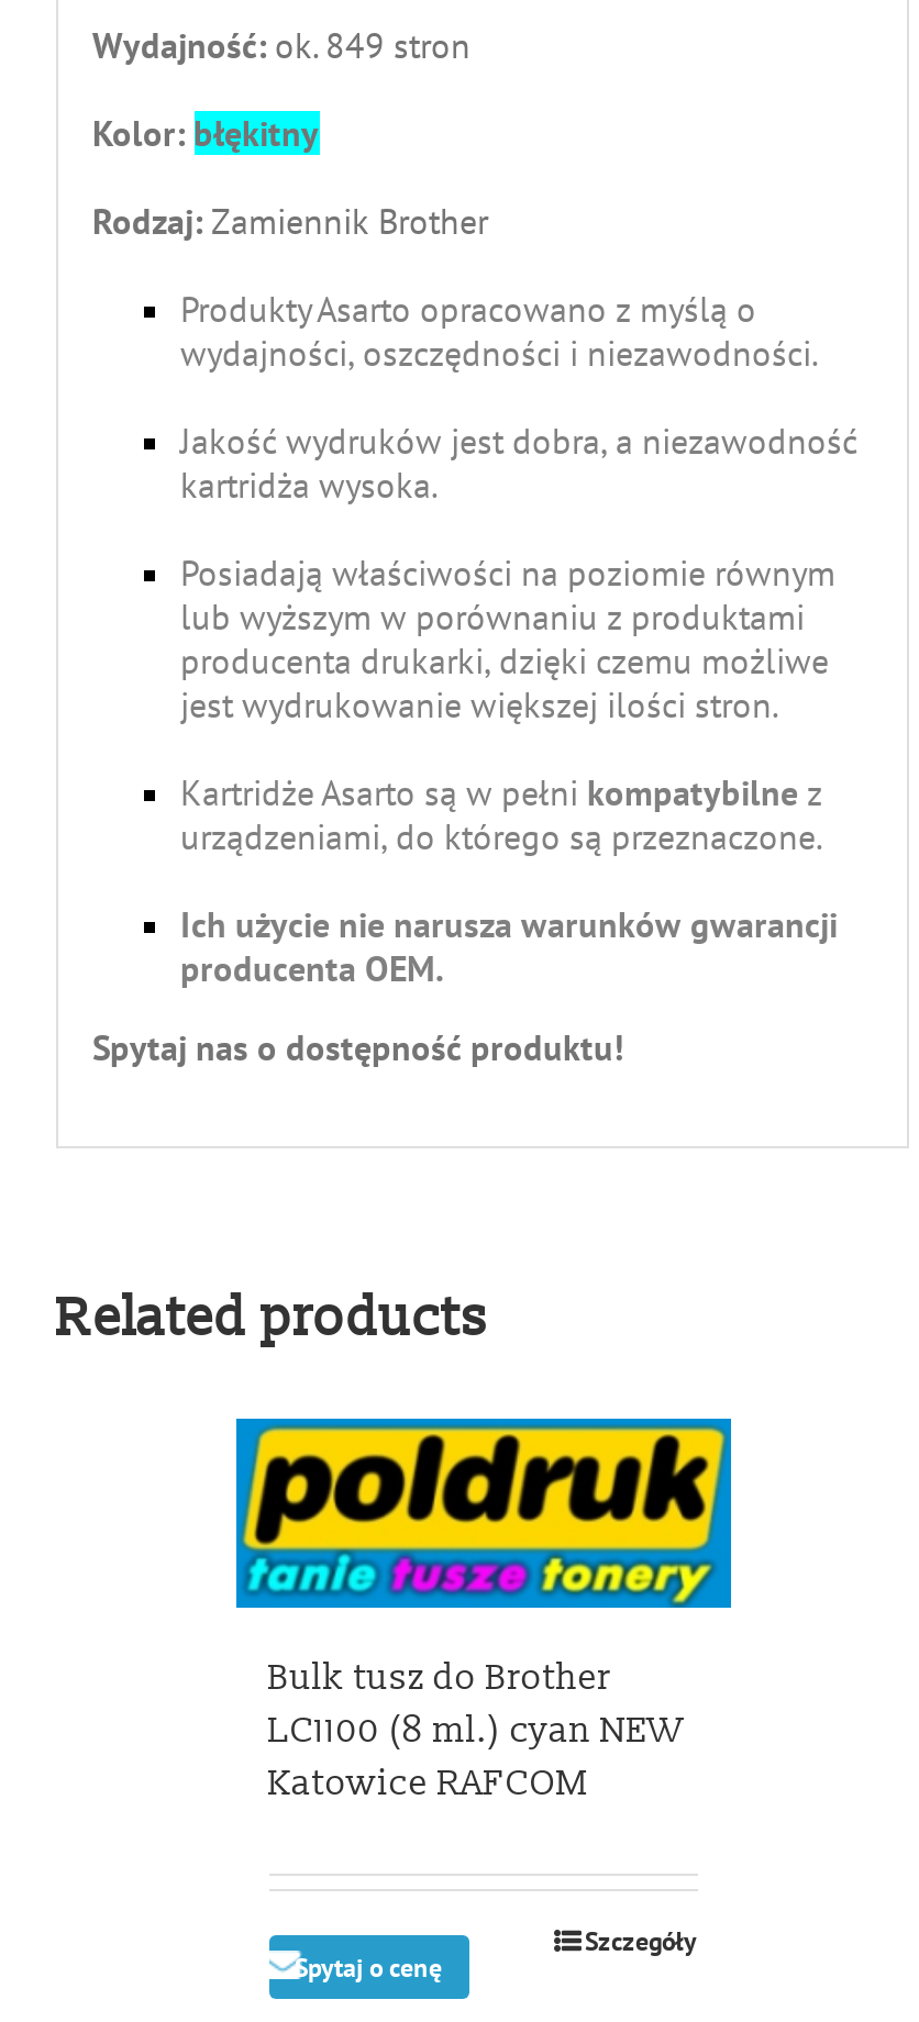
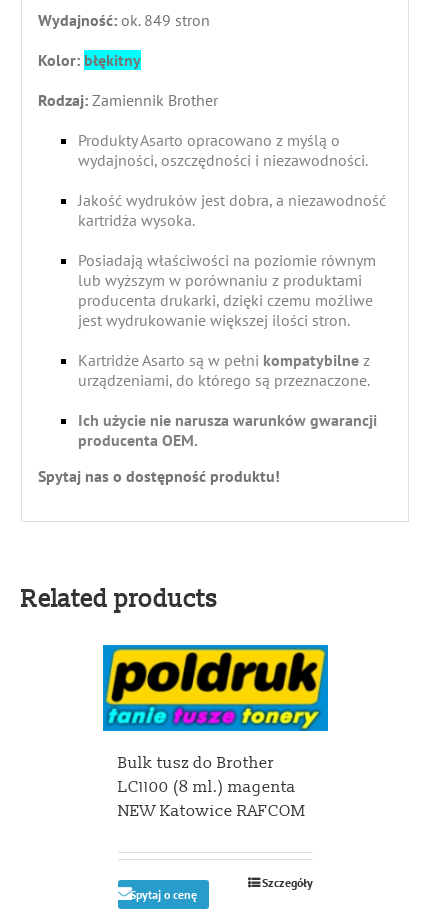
[268,1709,684,1806] LC1100 (8 ml.) cyan NEW | Katowice RAFCOM -> [117,777,305,821] LC1100 (8 ml.) magenta | NEW Katowice RAFCOM

